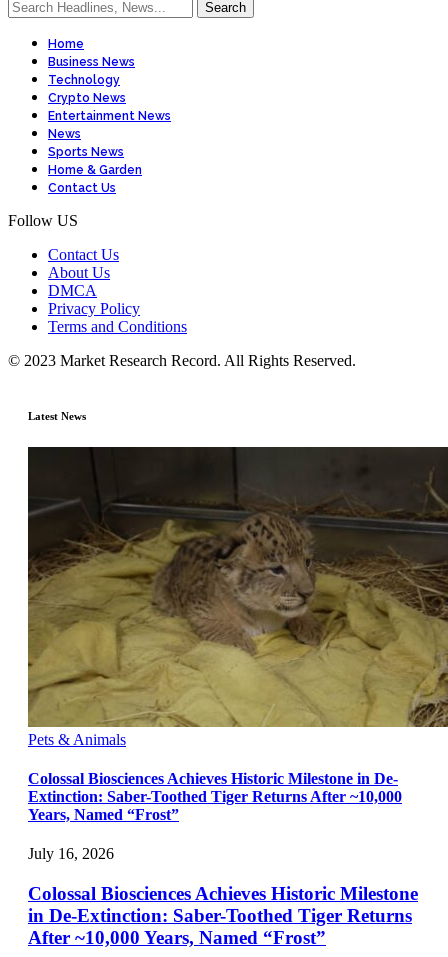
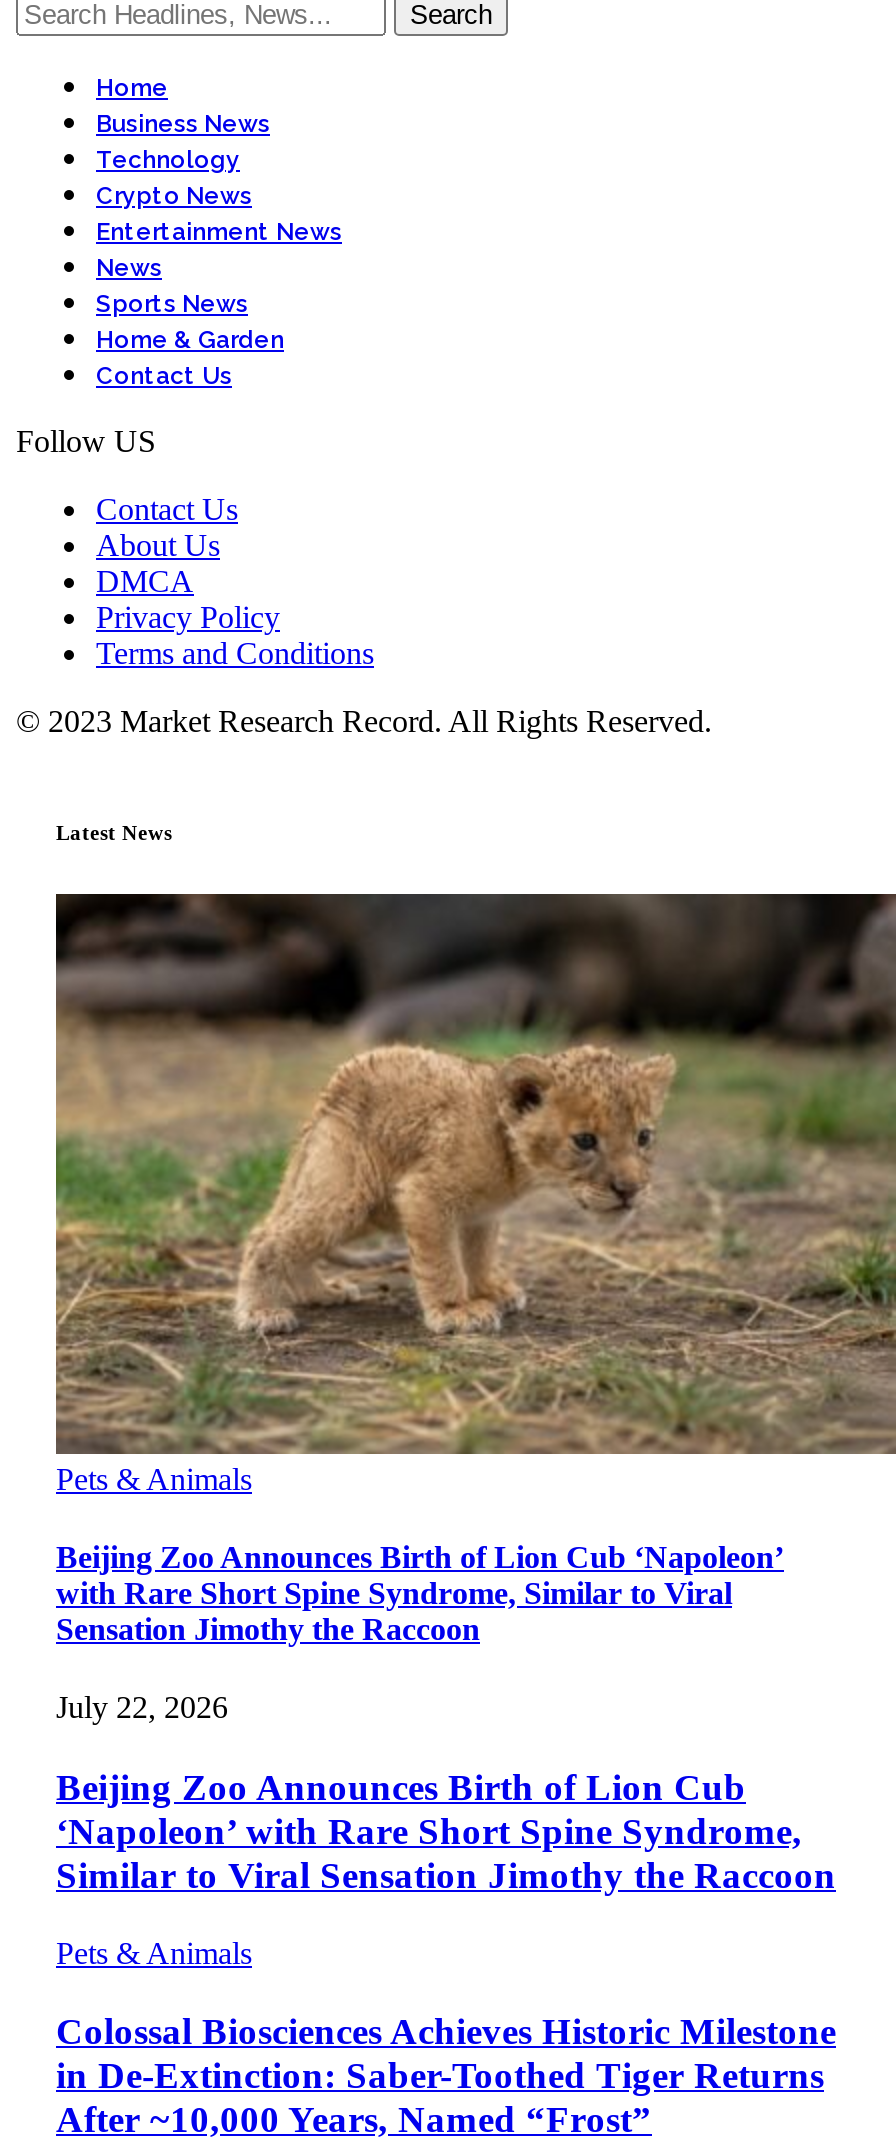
[27,447,445,728] [image] -> [54,894,890,1456] [image]
[28,770,402,862] Colossal Biosciences Achieves Historic Milestone in De- | Extinction: Saber-Toothed Tiger Returns After ~10,000 | Years, Named “Frost” | July 16, 2026 -> [56,1540,836,1970] Beijing Zoo Announces Birth of Lion Cub ‘Napoleon’ | with Rare Short Spine Syndrome, Similar to Viral | Sensation Jimothy the Raccoon | July 22, 2026 | Beijing Zoo Announces Birth of Lion Cub | ‘Napoleon’ with Rare Short Spine Syndrome, | Similar to Viral Sensation Jimothy the Raccoon | Pets & Animals

